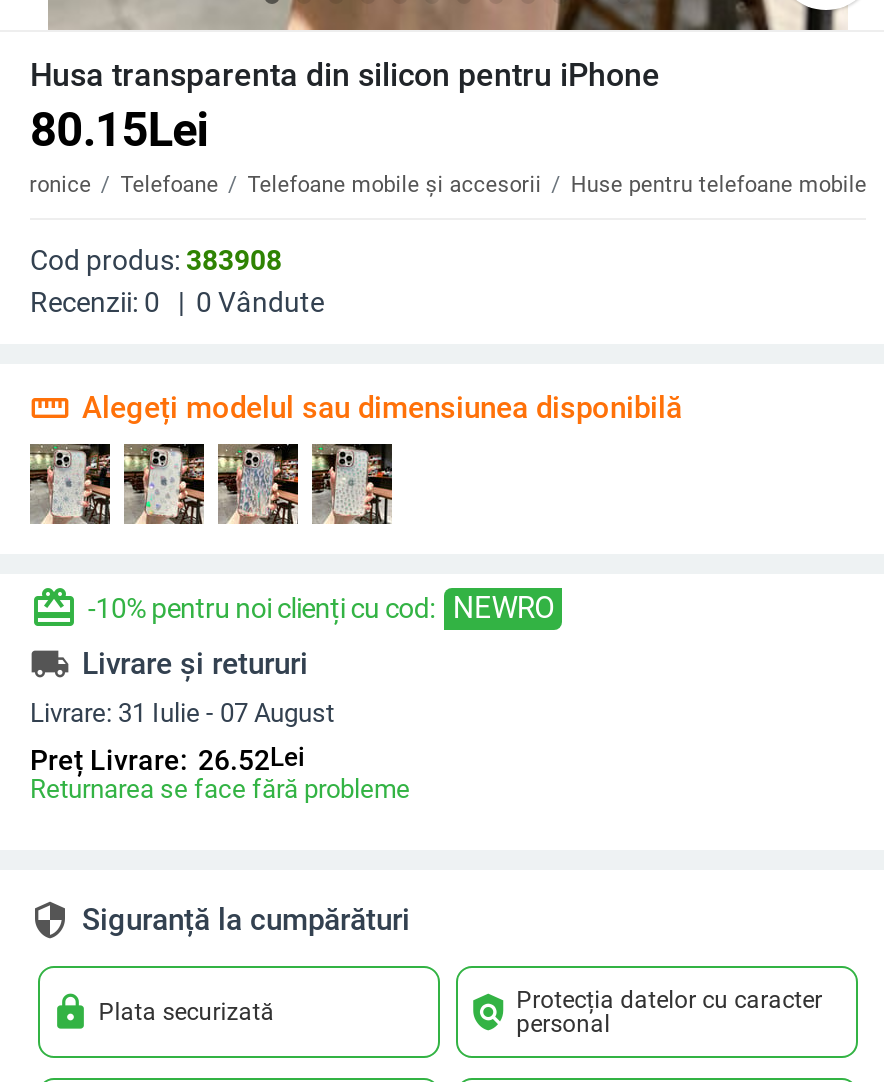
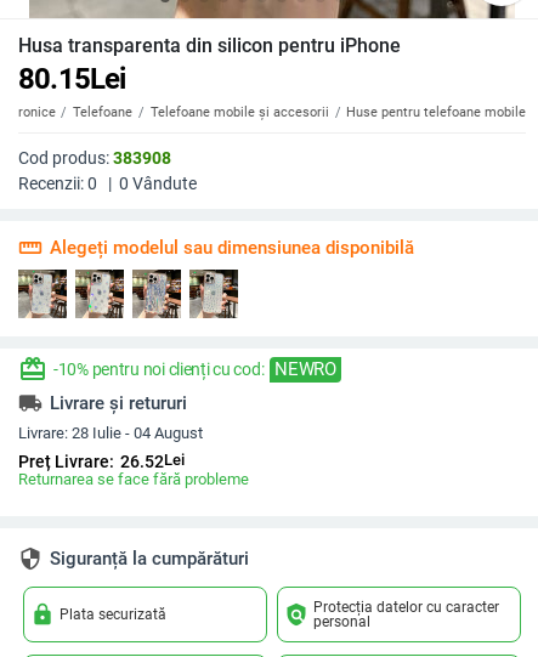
[30,698,334,728] Livrare: 31 Iulie - 07 August -> [18,424,203,442] Livrare: 28 Iulie - 04 August

